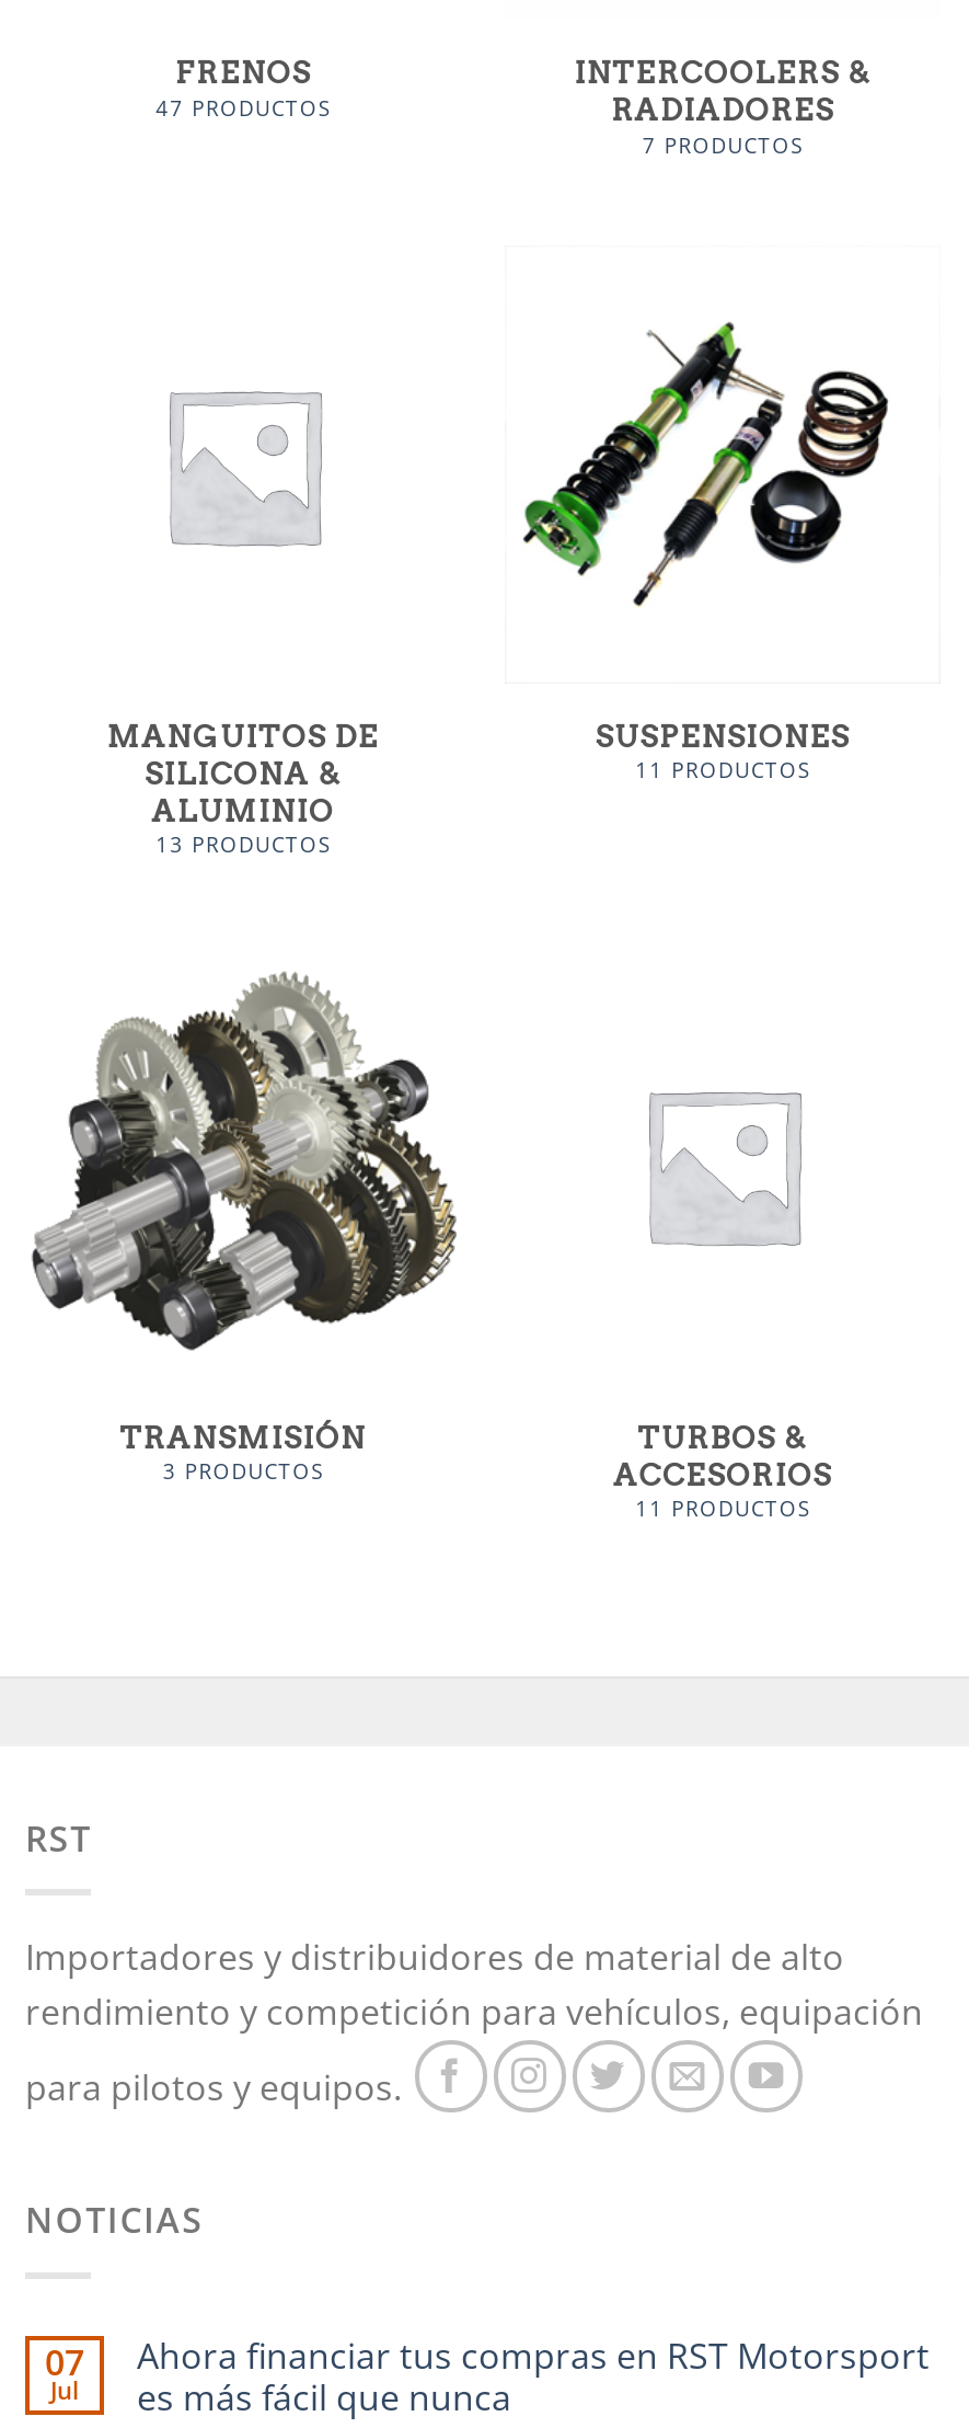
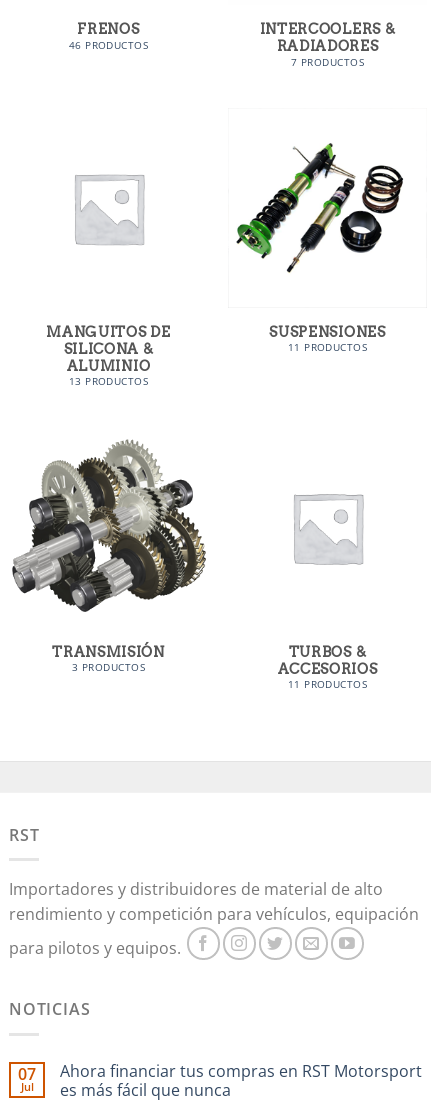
[156,94,330,122] 47 PRODUCTOS -> [69,39,148,52] 46 PRODUCTOS

